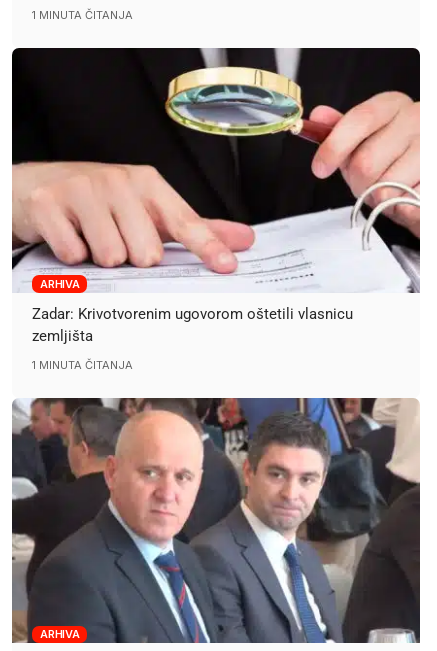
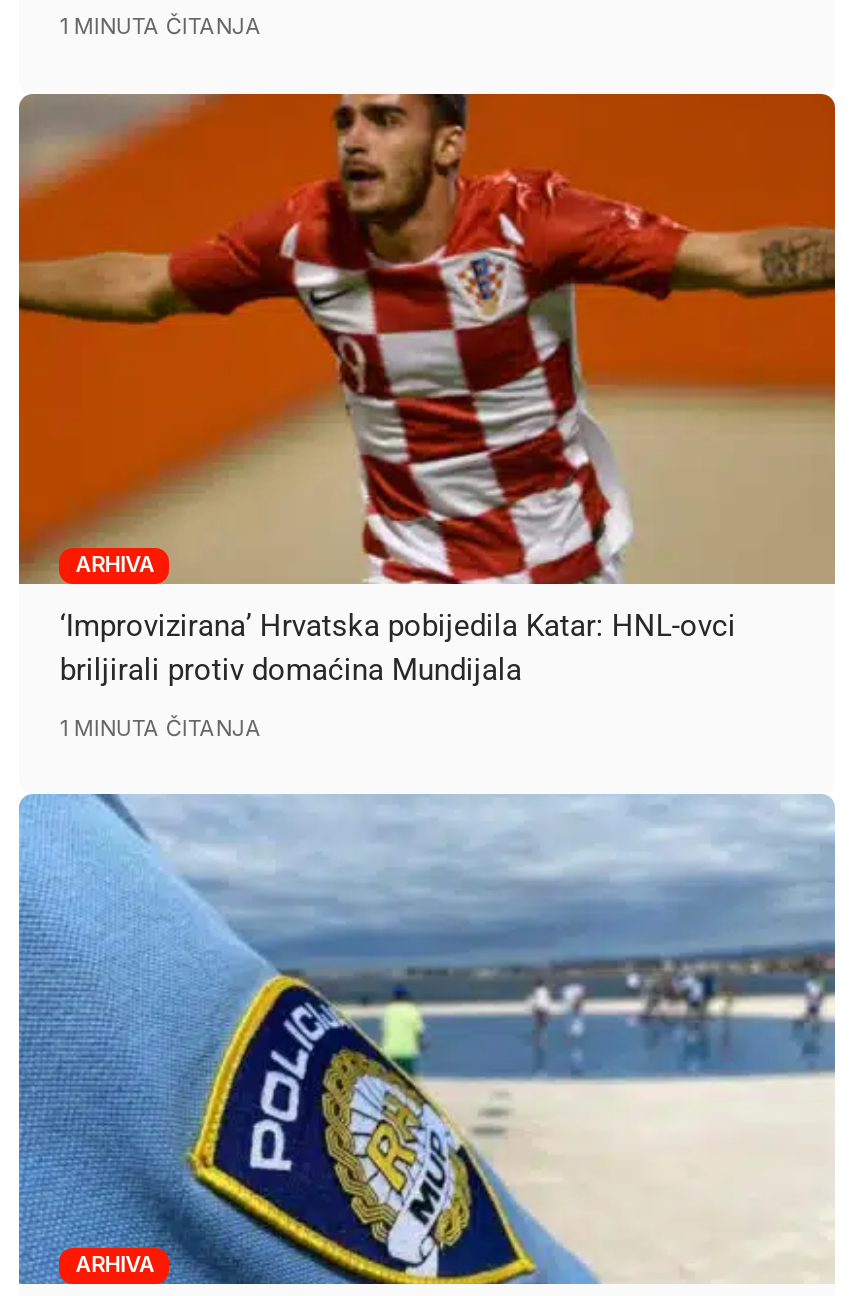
[11,47,421,345] [image] | Zadar: Krivotvorenim ugovorom oštetili vlasnicu | zemljišta -> [17,91,837,687] [image] | ‘Improvizirana’ Hrvatska pobijedila Katar: HNL-ovci | briljirali protiv domaćina Mundijala
[11,397,421,644] [image] -> [17,793,837,1287] [image]

